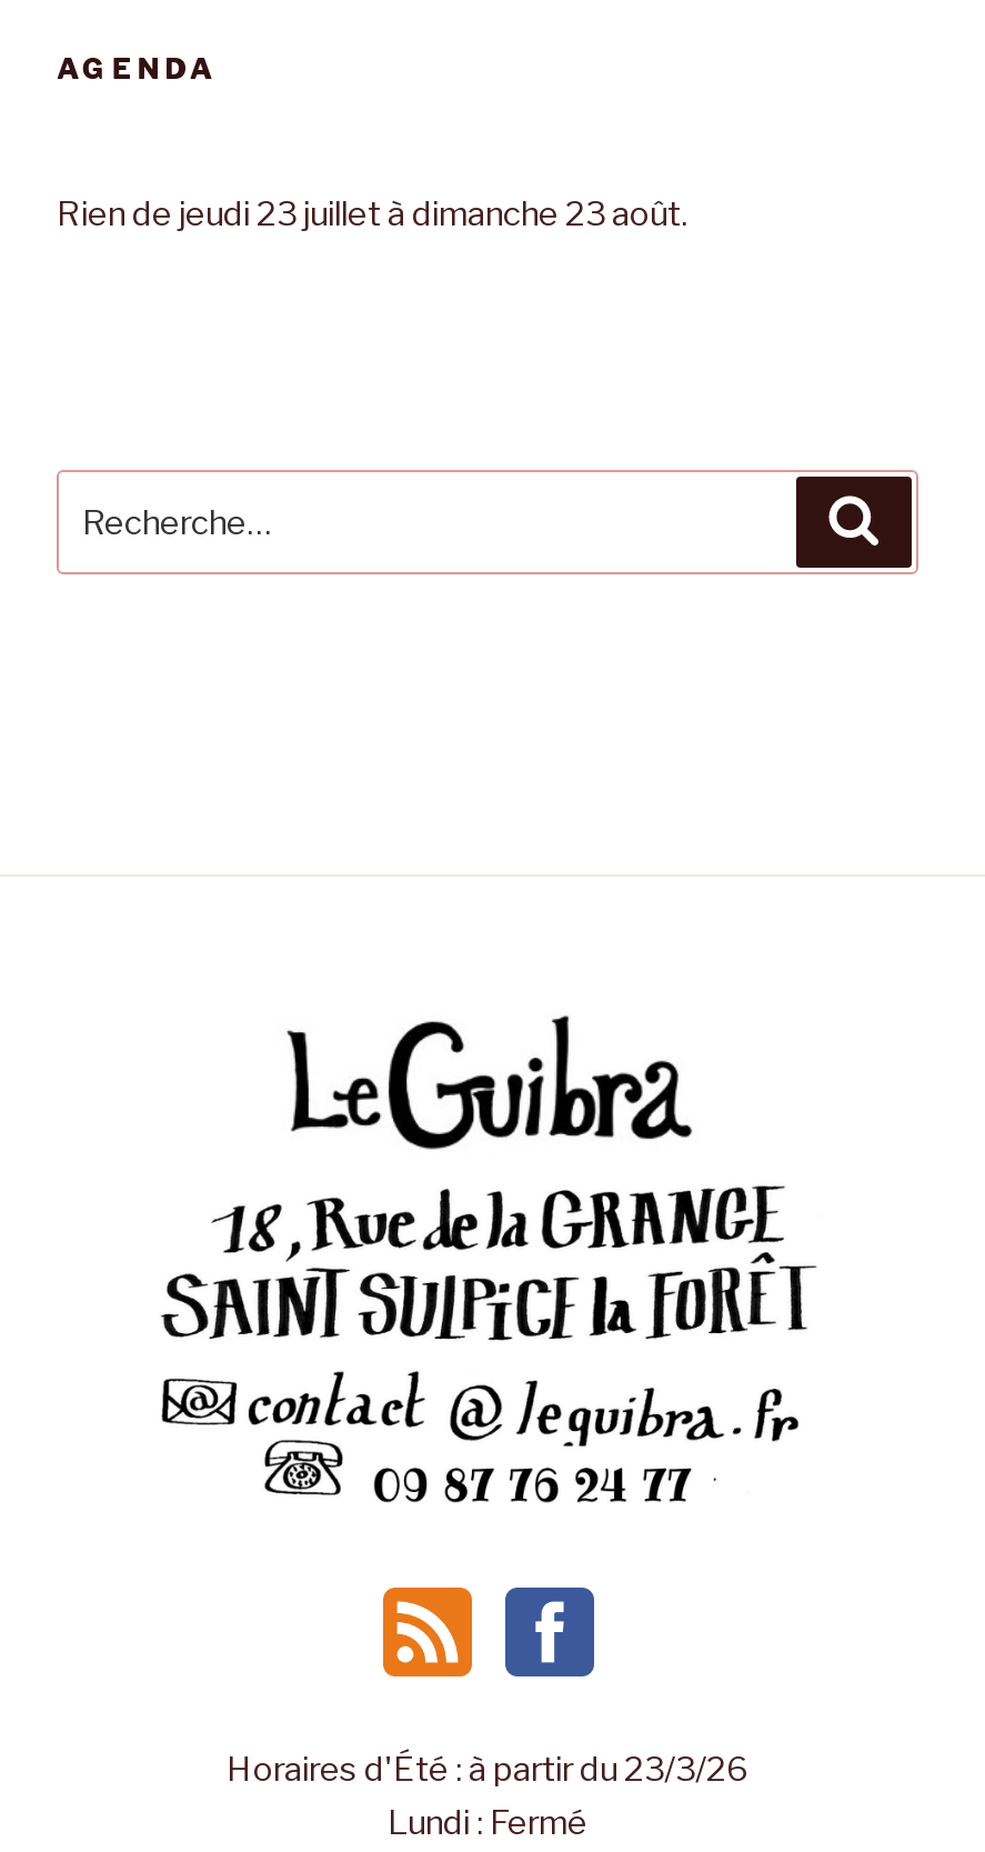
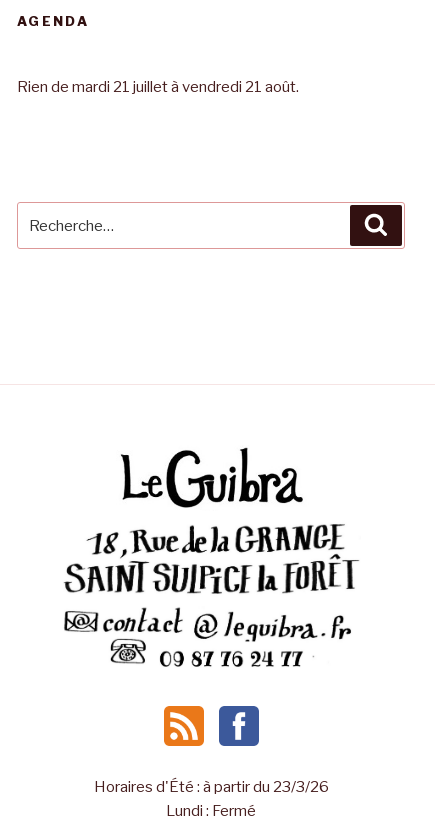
[57,194,687,234] Rien de jeudi 23 juillet à dimanche 23 août. -> [17,78,299,96] Rien de mardi 21 juillet à vendredi 21 août.

